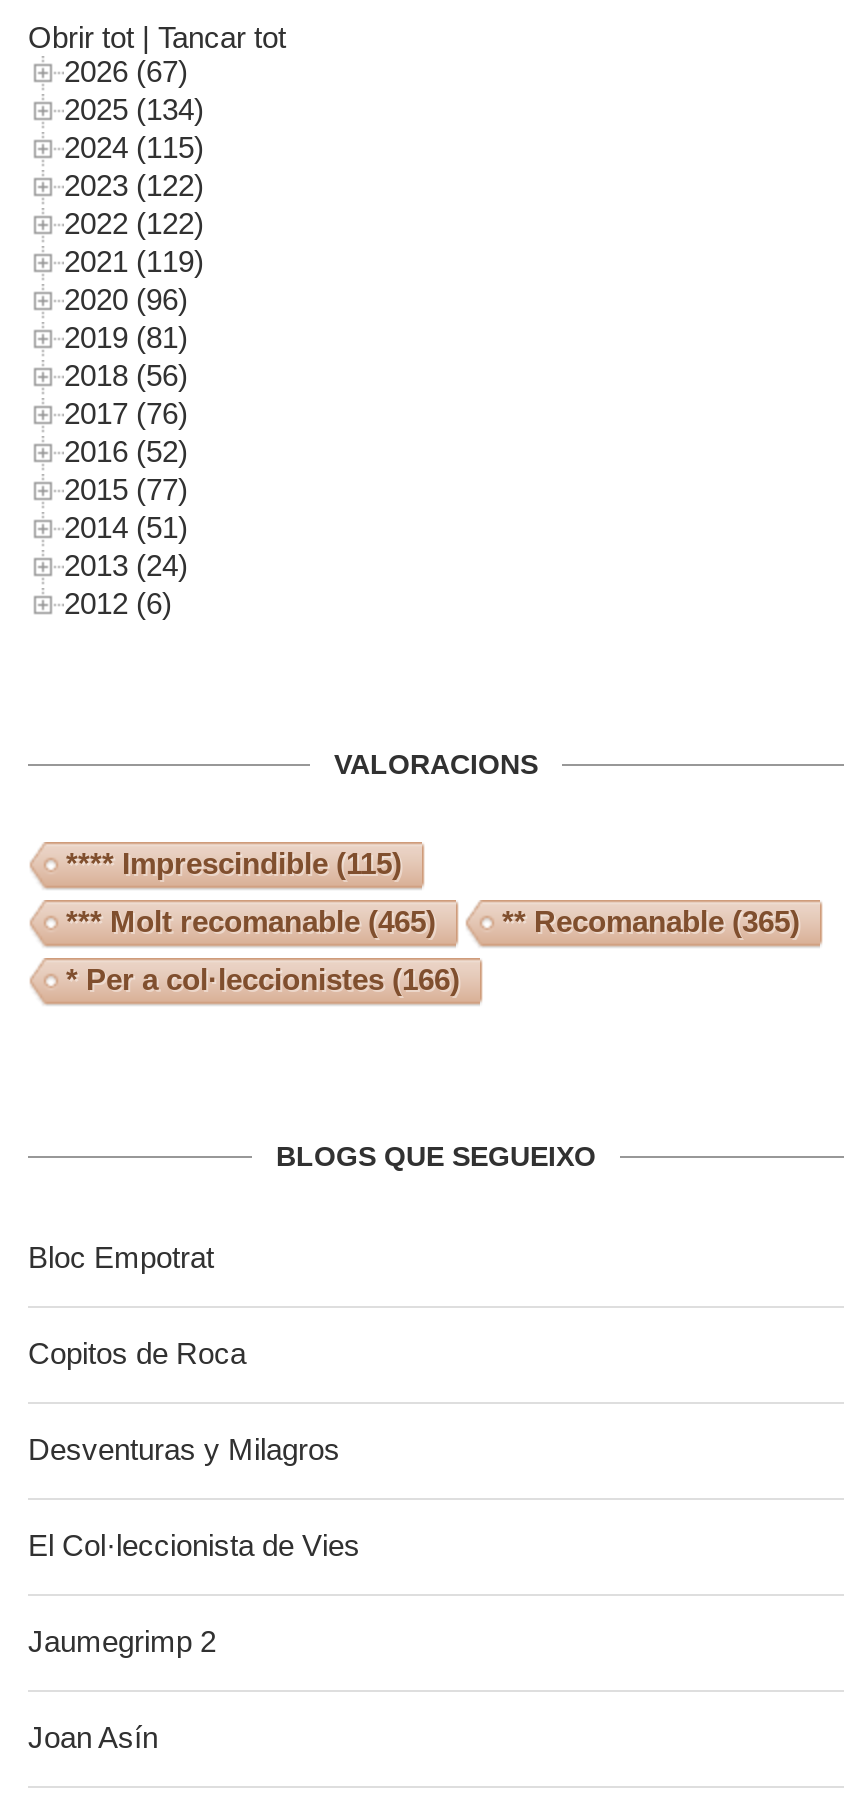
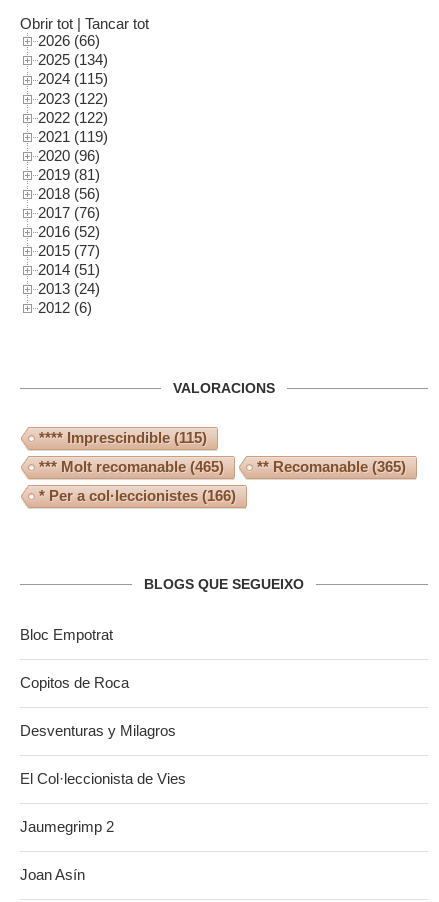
[64,53,188,87] 2026 (67) -> [38,32,100,49] 2026 (66)

